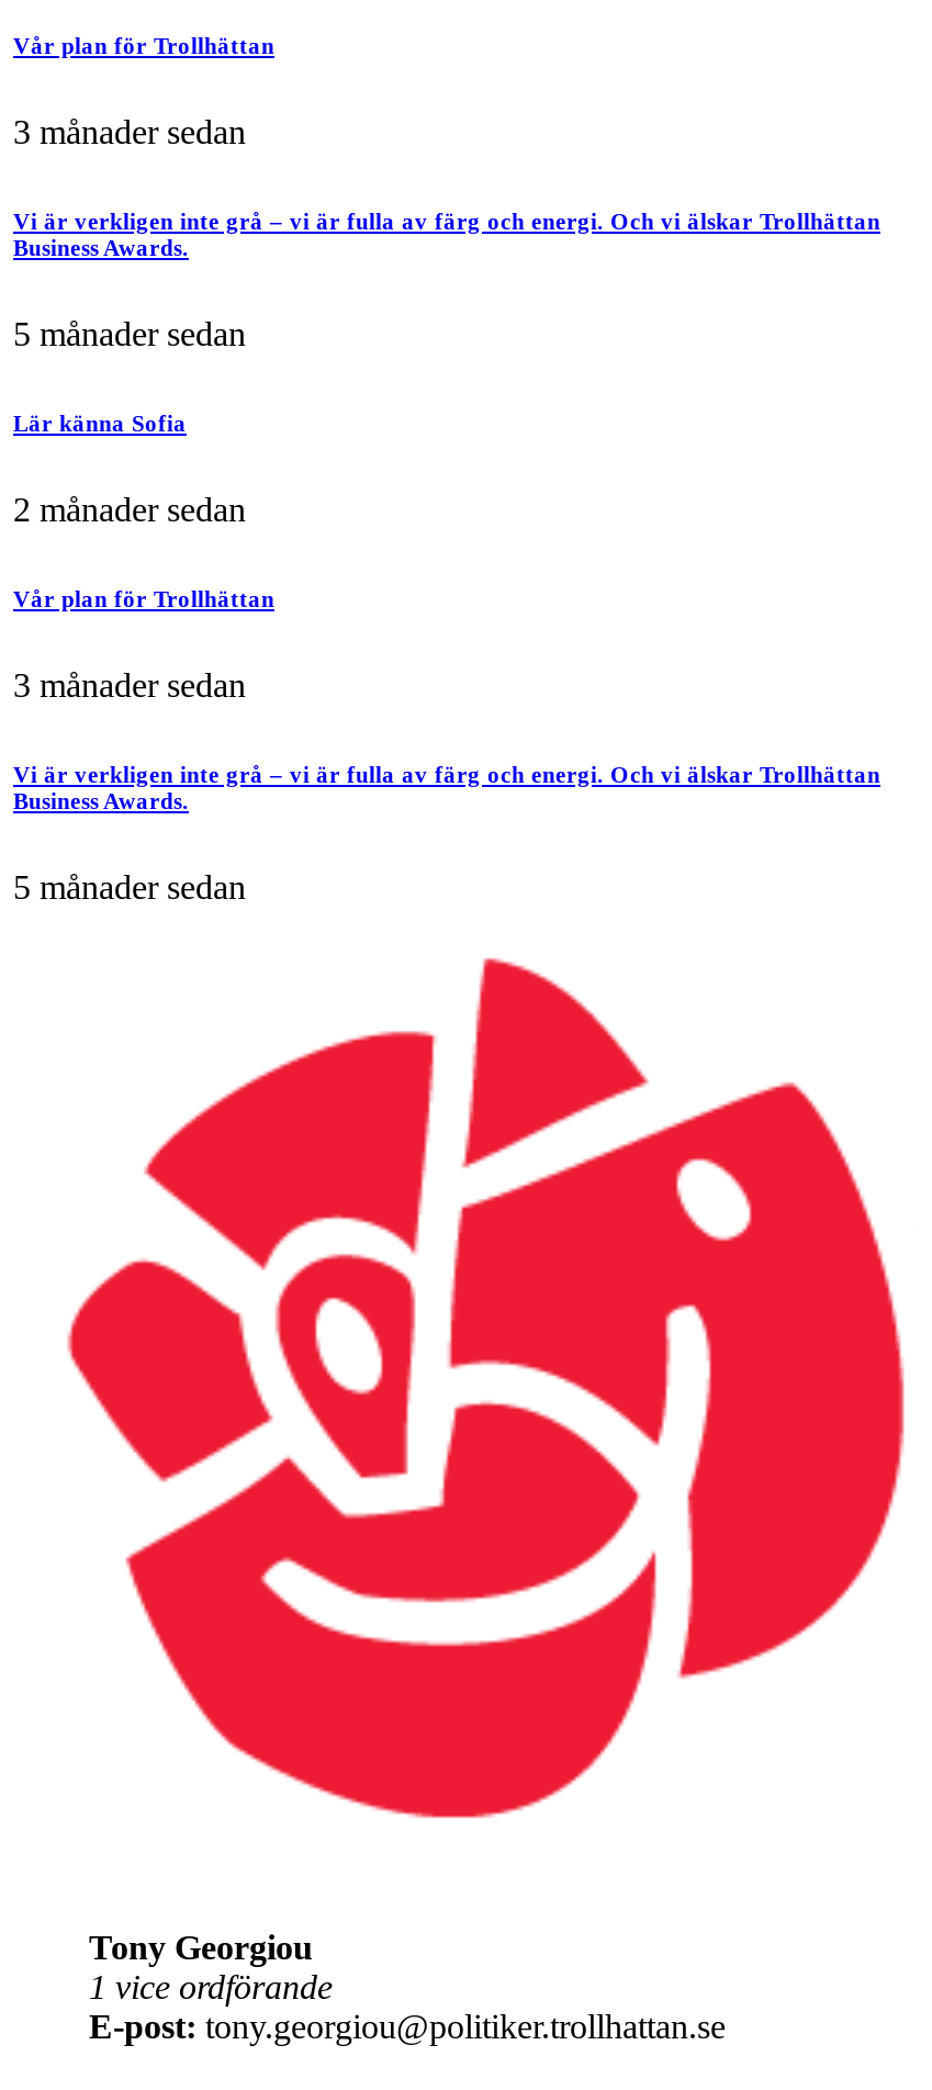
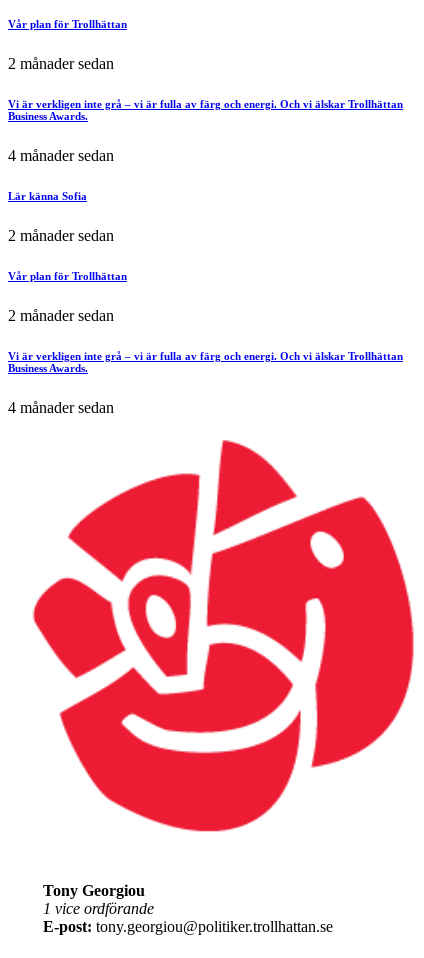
[13,114,246,151] 3 månader sedan -> [8,55,114,72] 2 månader sedan
[13,315,246,353] 5 månader sedan -> [8,147,114,164] 4 månader sedan
[13,666,246,704] 3 månader sedan -> [8,307,114,324] 2 månader sedan
[13,868,246,905] 5 månader sedan -> [8,399,114,416] 4 månader sedan

